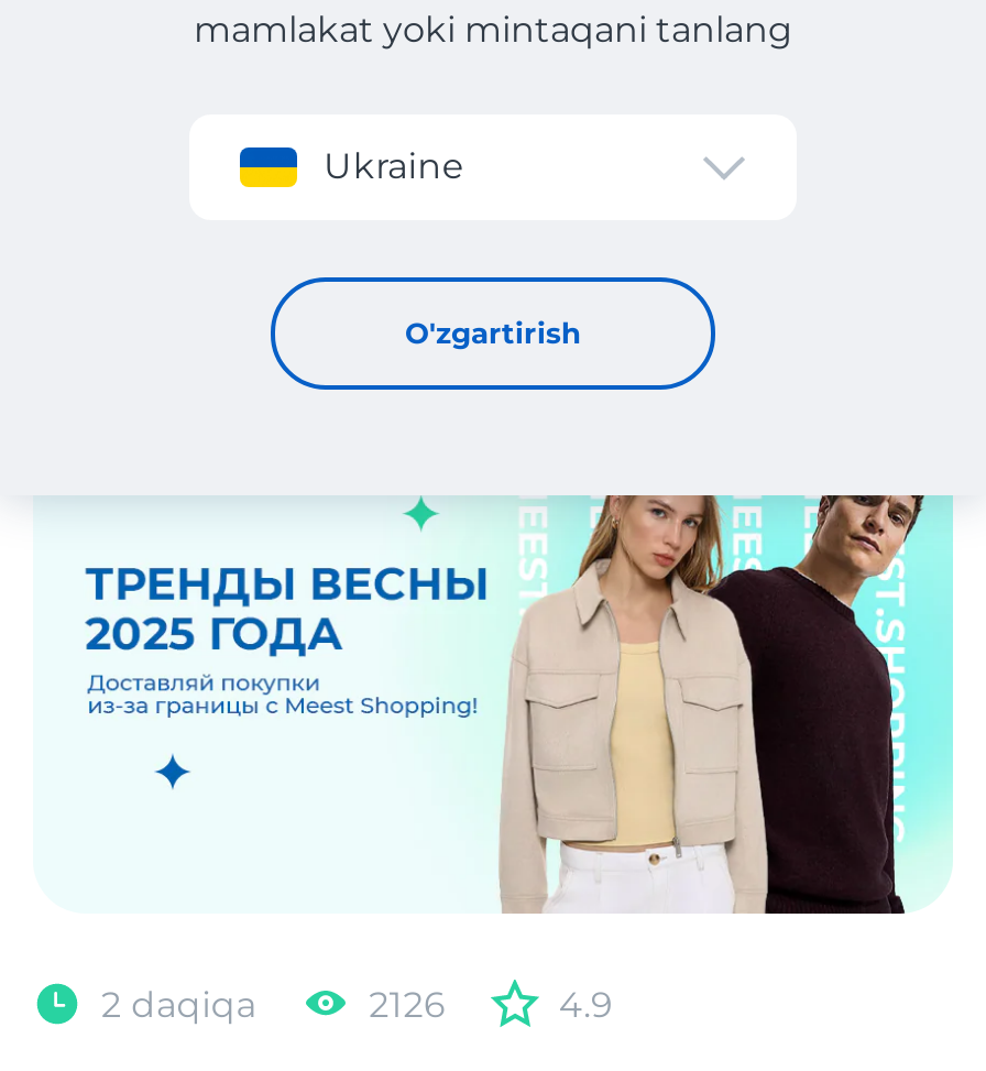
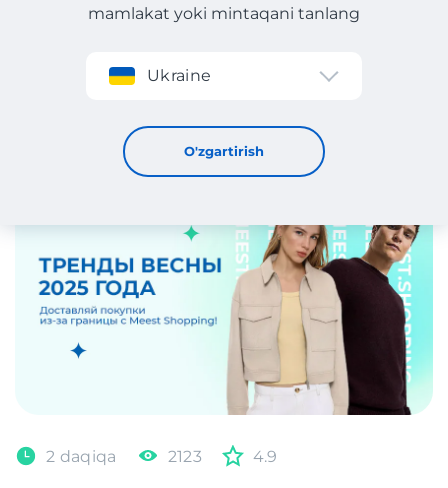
[369,984,446,1026] 2126 -> [168,447,202,466] 2123

